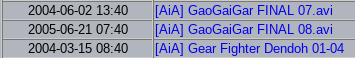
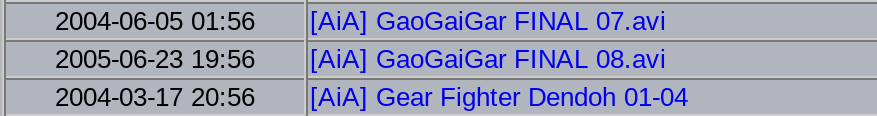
[27,3,333,18] 2004-06-02 13:40 [AiA] GaoGaiGar FINAL 07.avi -> [55,6,666,36] 2004-06-05 01:56 [AiA] GaoGaiGar FINAL 07.avi
[27,22,333,37] 2005-06-21 07:40 [AiA] GaoGaiGar FINAL 08.avi -> [55,44,666,74] 2005-06-23 19:56 [AiA] GaoGaiGar FINAL 08.avi
[27,41,344,56] 2004-03-15 08:40 [AiA] Gear Fighter Dendoh 01-04 -> [55,82,688,112] 2004-03-17 20:56 [AiA] Gear Fighter Dendoh 01-04

